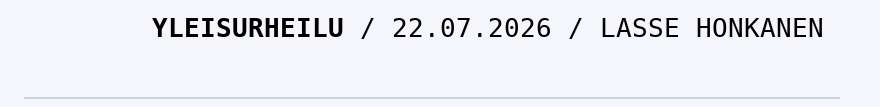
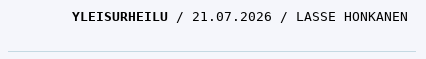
[152,13,824,43] YLEISURHEILU 22.07.2026 LASSE HONKANEN -> [72,9,408,24] YLEISURHEILU 21.07.2026 LASSE HONKANEN

